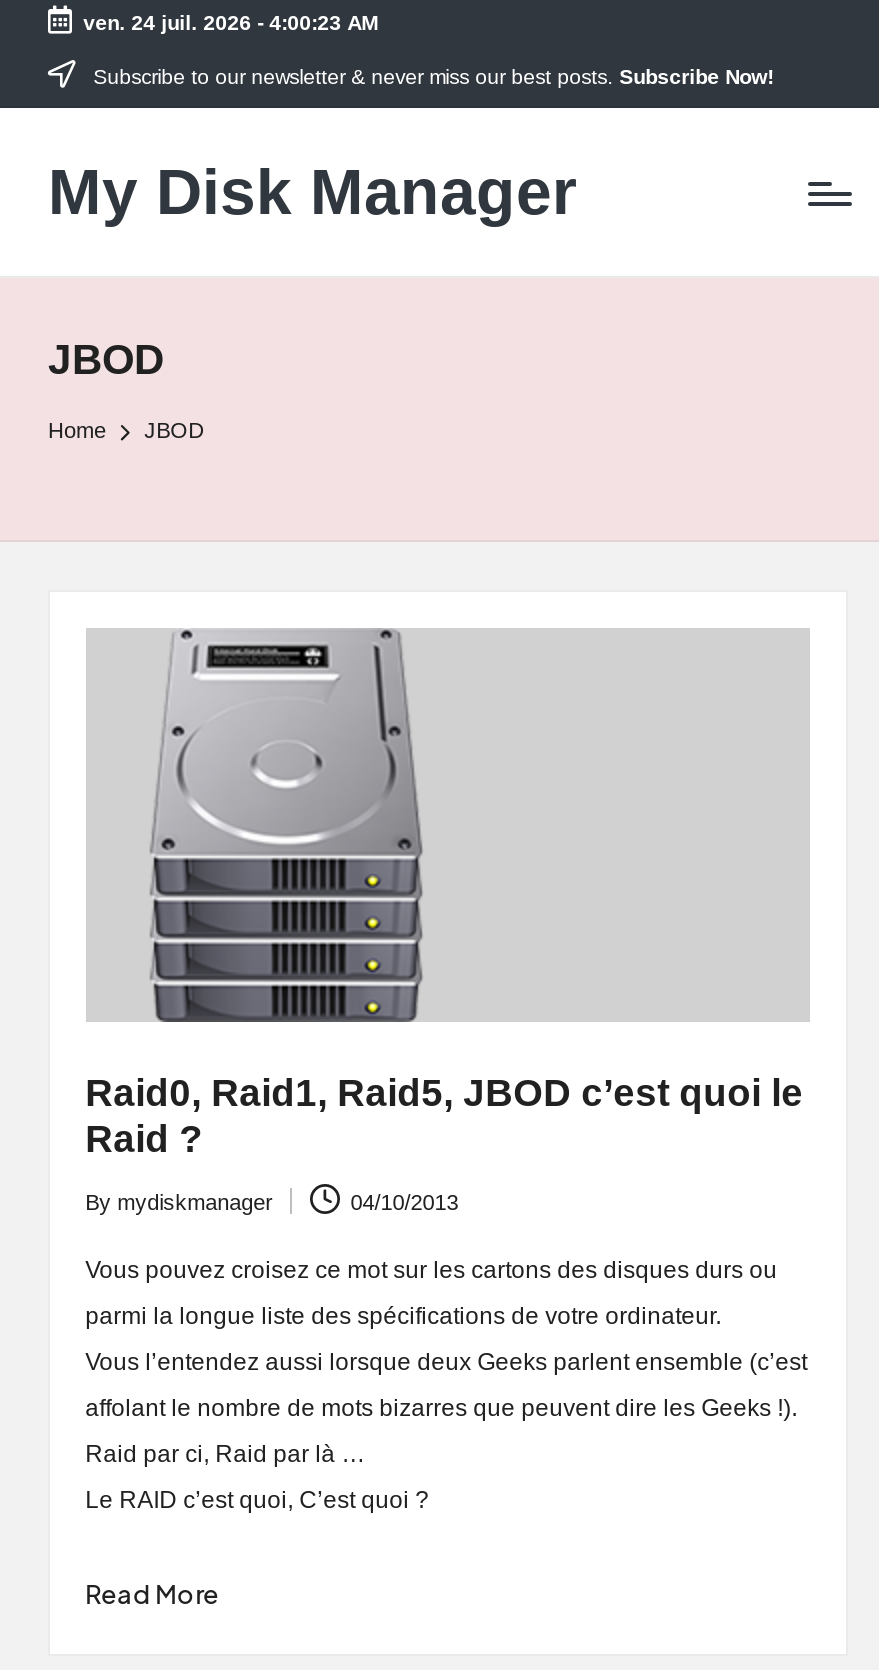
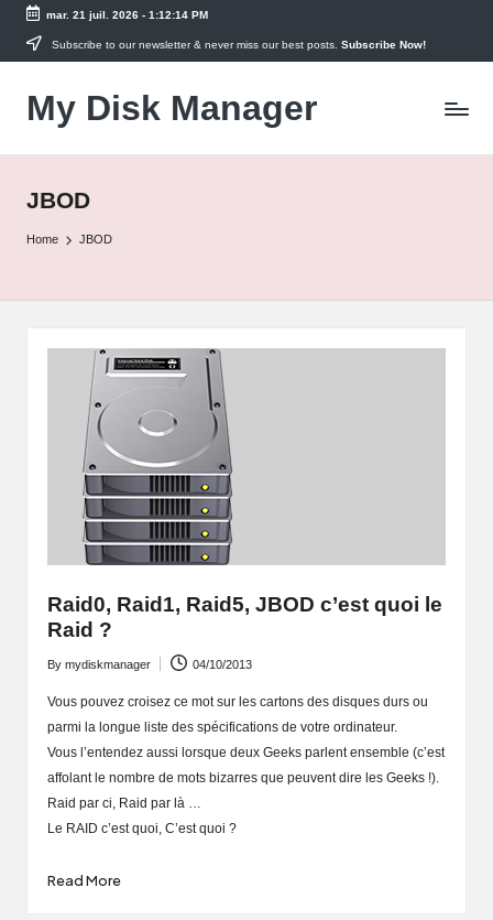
[83,12,377,34] ven. 24 juil. 2026 - 4:00:23 AM -> [46,9,208,21] mar. 21 juil. 2026 - 1:12:14 PM

